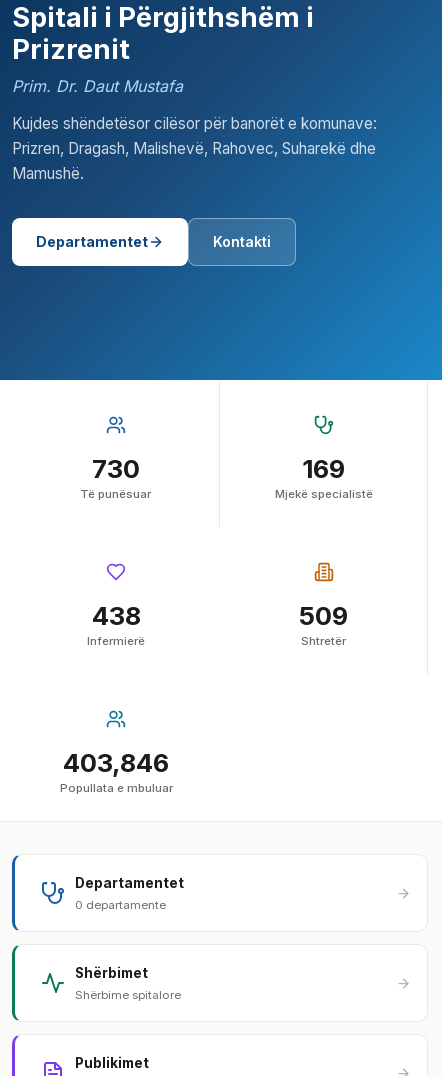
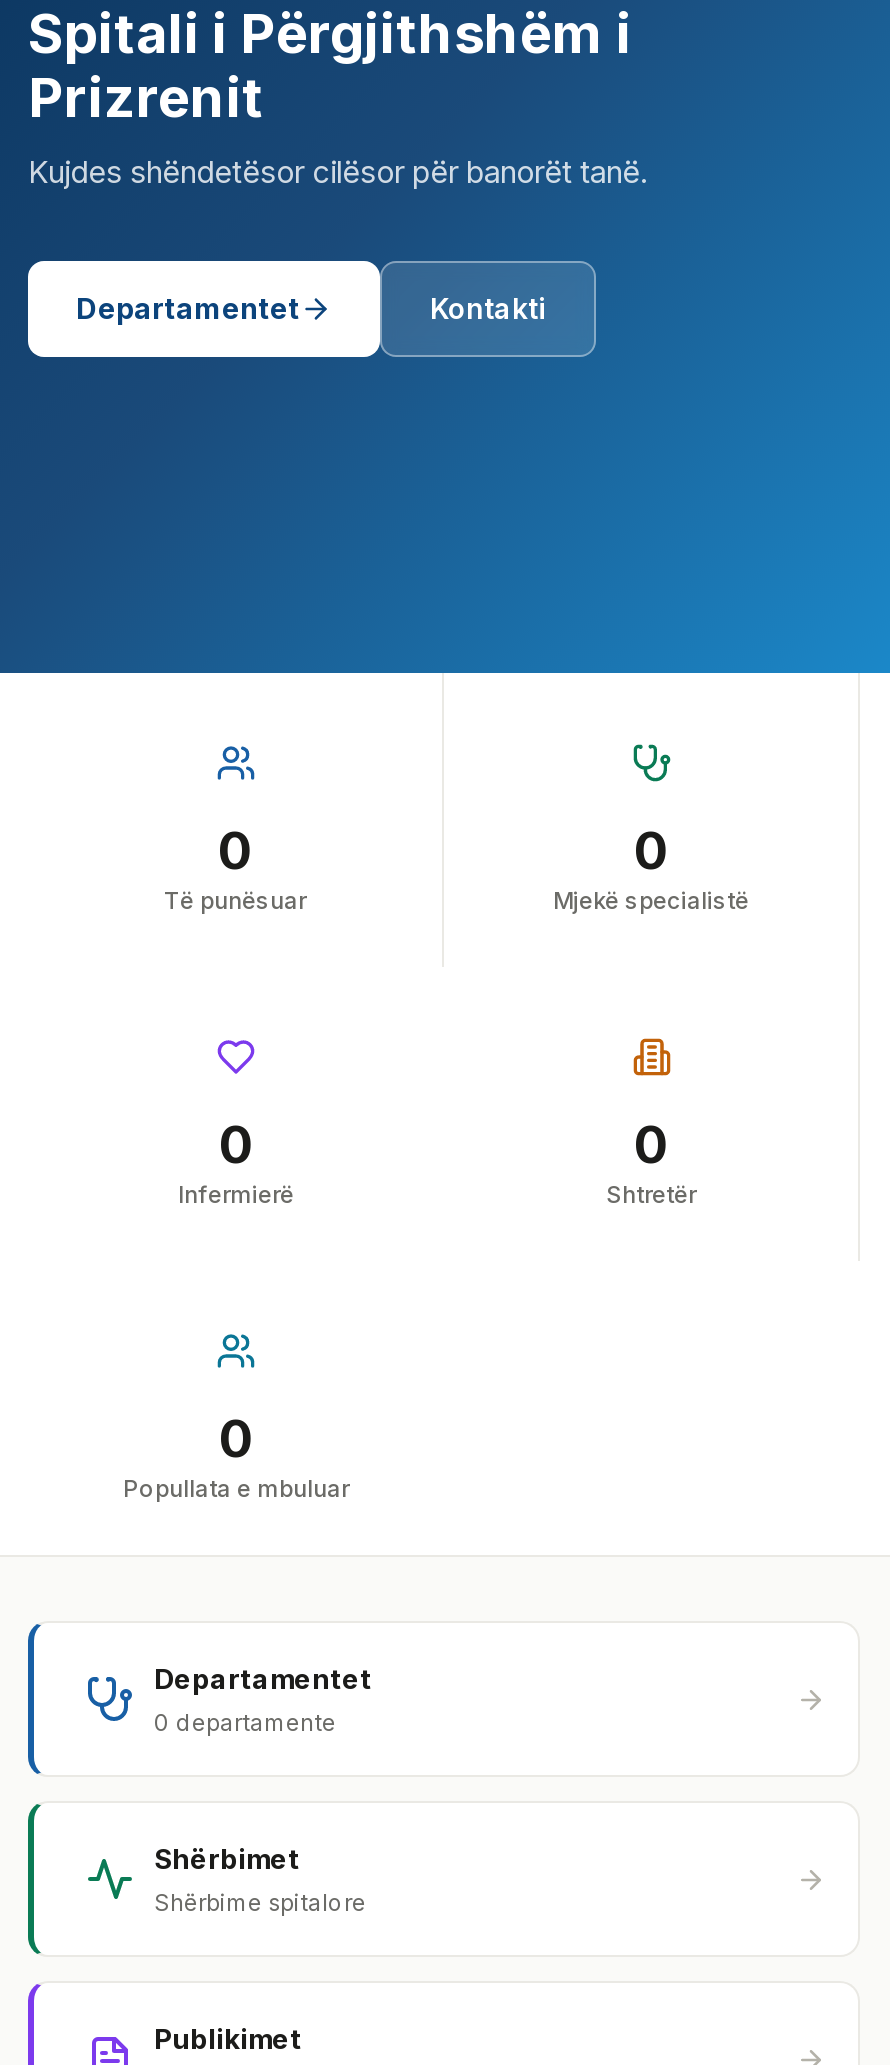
[12,75,377,182] Prim. Dr. Daut Mustafa | Kujdes shëndetësor cilësor për banorët e komunave: | Prizren, Dragash, Malishevë, Rahovec, Suharekë dhe | Mamushë. -> [28,153,648,191] Kujdes shëndetësor cilësor për banorët tanë.
moved [36,232,271,249] -> [76,291,546,325]: Departamentet | Kontakti
[91,453,139,484] 730 -> [218,819,252,881] 0
[302,453,345,484] 169 -> [634,819,668,881] 0
[91,600,140,631] 438 -> [219,1113,253,1175] 0
[299,600,348,631] 509 -> [634,1113,668,1175] 0
[63,747,169,778] 403,846 -> [219,1407,253,1469] 0

